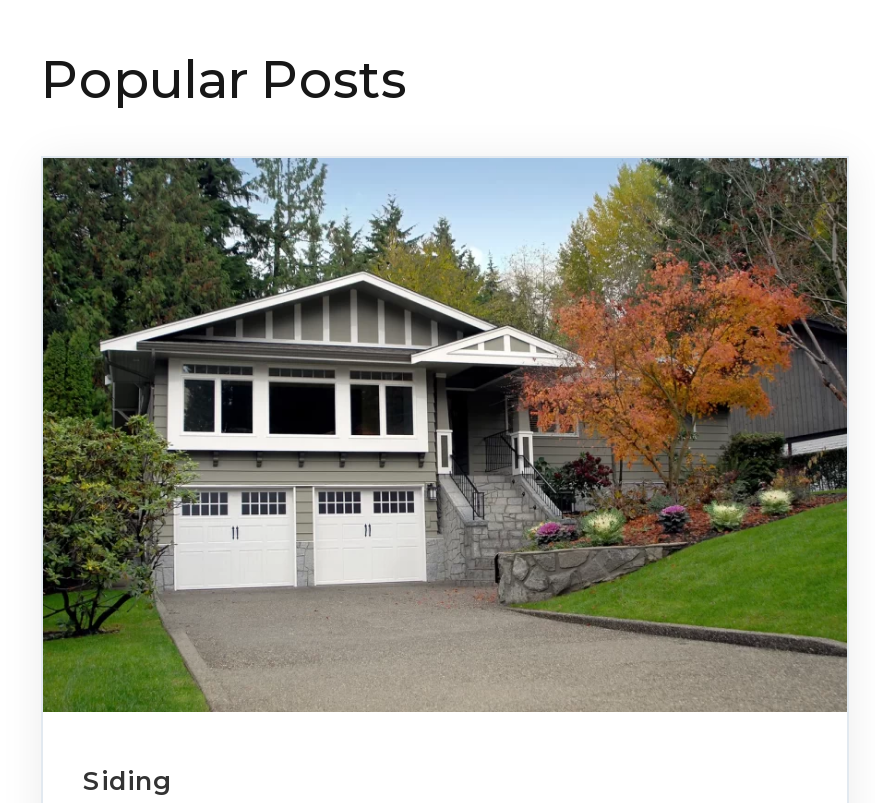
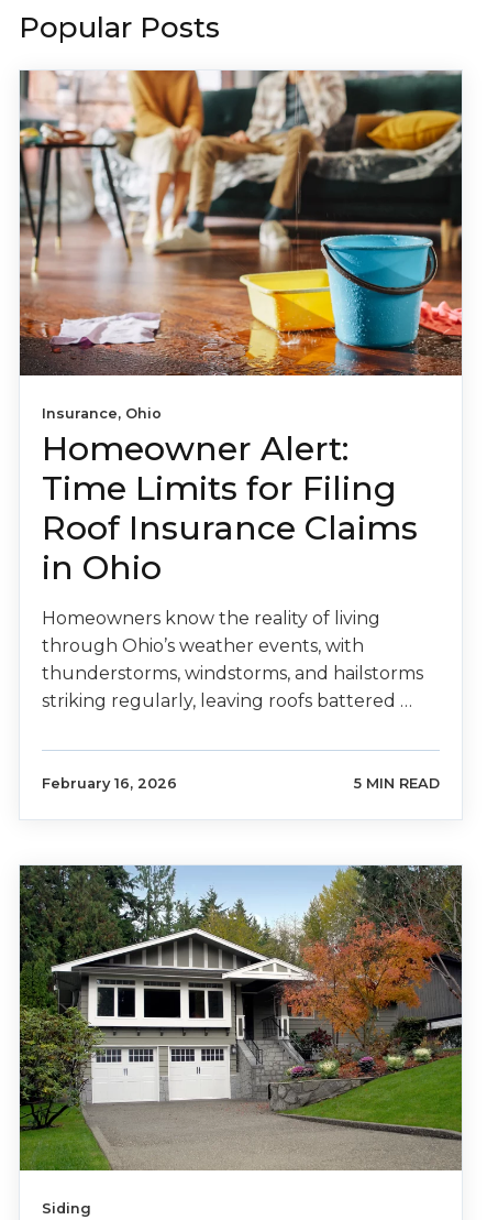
none -> [19,69,463,711] [image] | Insurance, Ohio | Homeowner Alert: | Time Limits for Filing | Roof Insurance Claims | in Ohio | Homeowners know the reality of living | through Ohio’s weather events, with | thunderstorms, windstorms, and hailstorms | striking regularly, leaving roofs battered …
none -> [42,775,440,791] February 16, 2026 | 5 MIN READ

